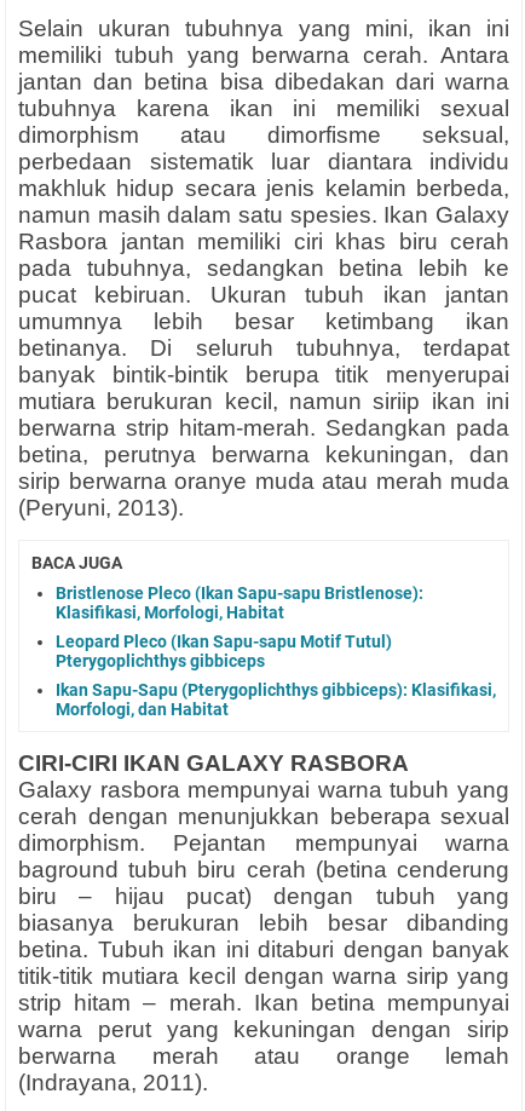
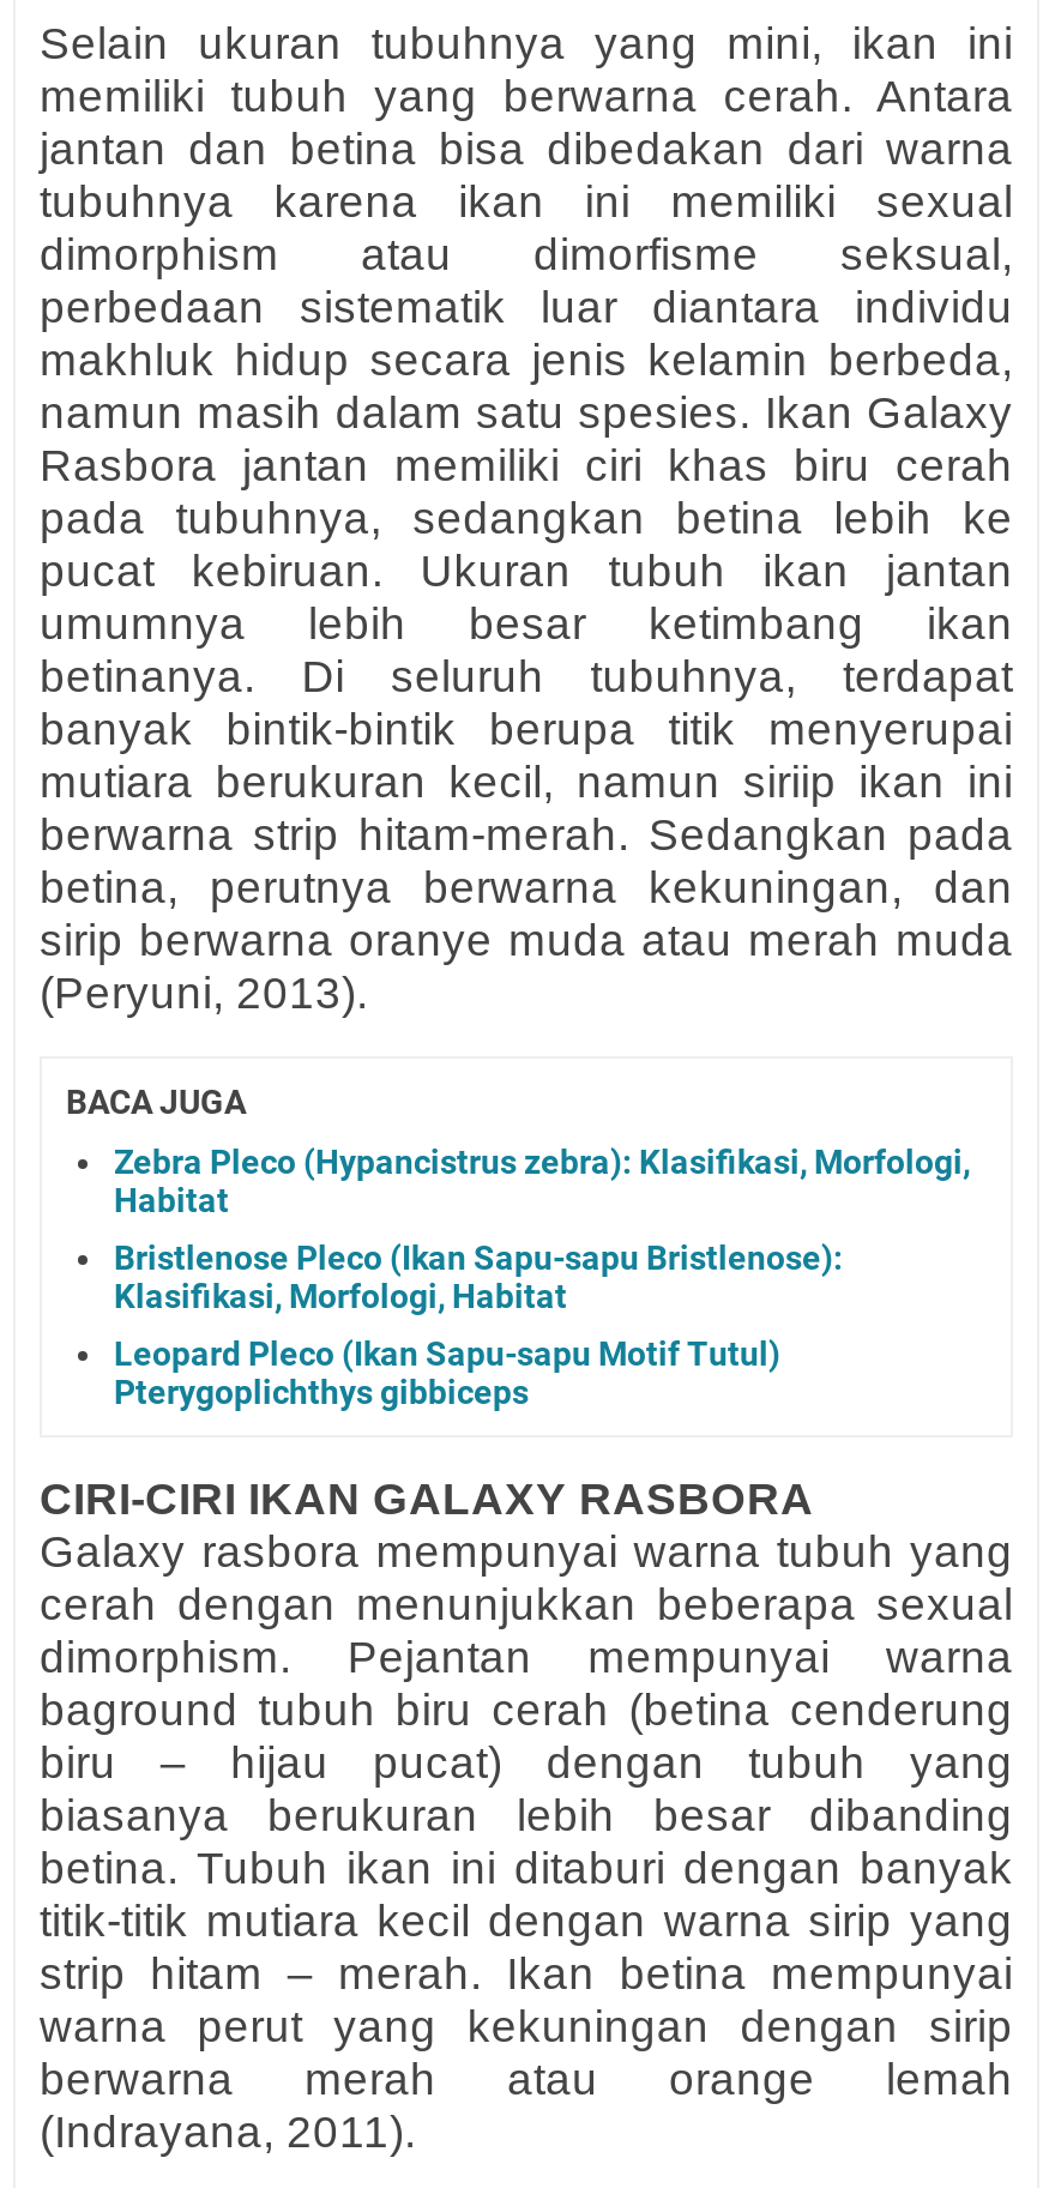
none -> [114,1143,970,1220] Zebra Pleco (Hypancistrus zebra): Klasifikasi, Morfologi, | Habitat
moved [56,584,423,671] -> [114,1239,843,1412]: Bristlenose Pleco (Ikan Sapu-sapu Bristlenose): | Klasifikasi, Morfologi, Habitat | Leopard Pleco (Ikan Sapu-sapu Motif Tutul) | Pterygoplichthys gibbiceps
[56,680,496,719] Ikan Sapu-Sapu (Pterygoplichthys gibbiceps): Klasifikasi, | Morfologi, dan Habitat -> none

